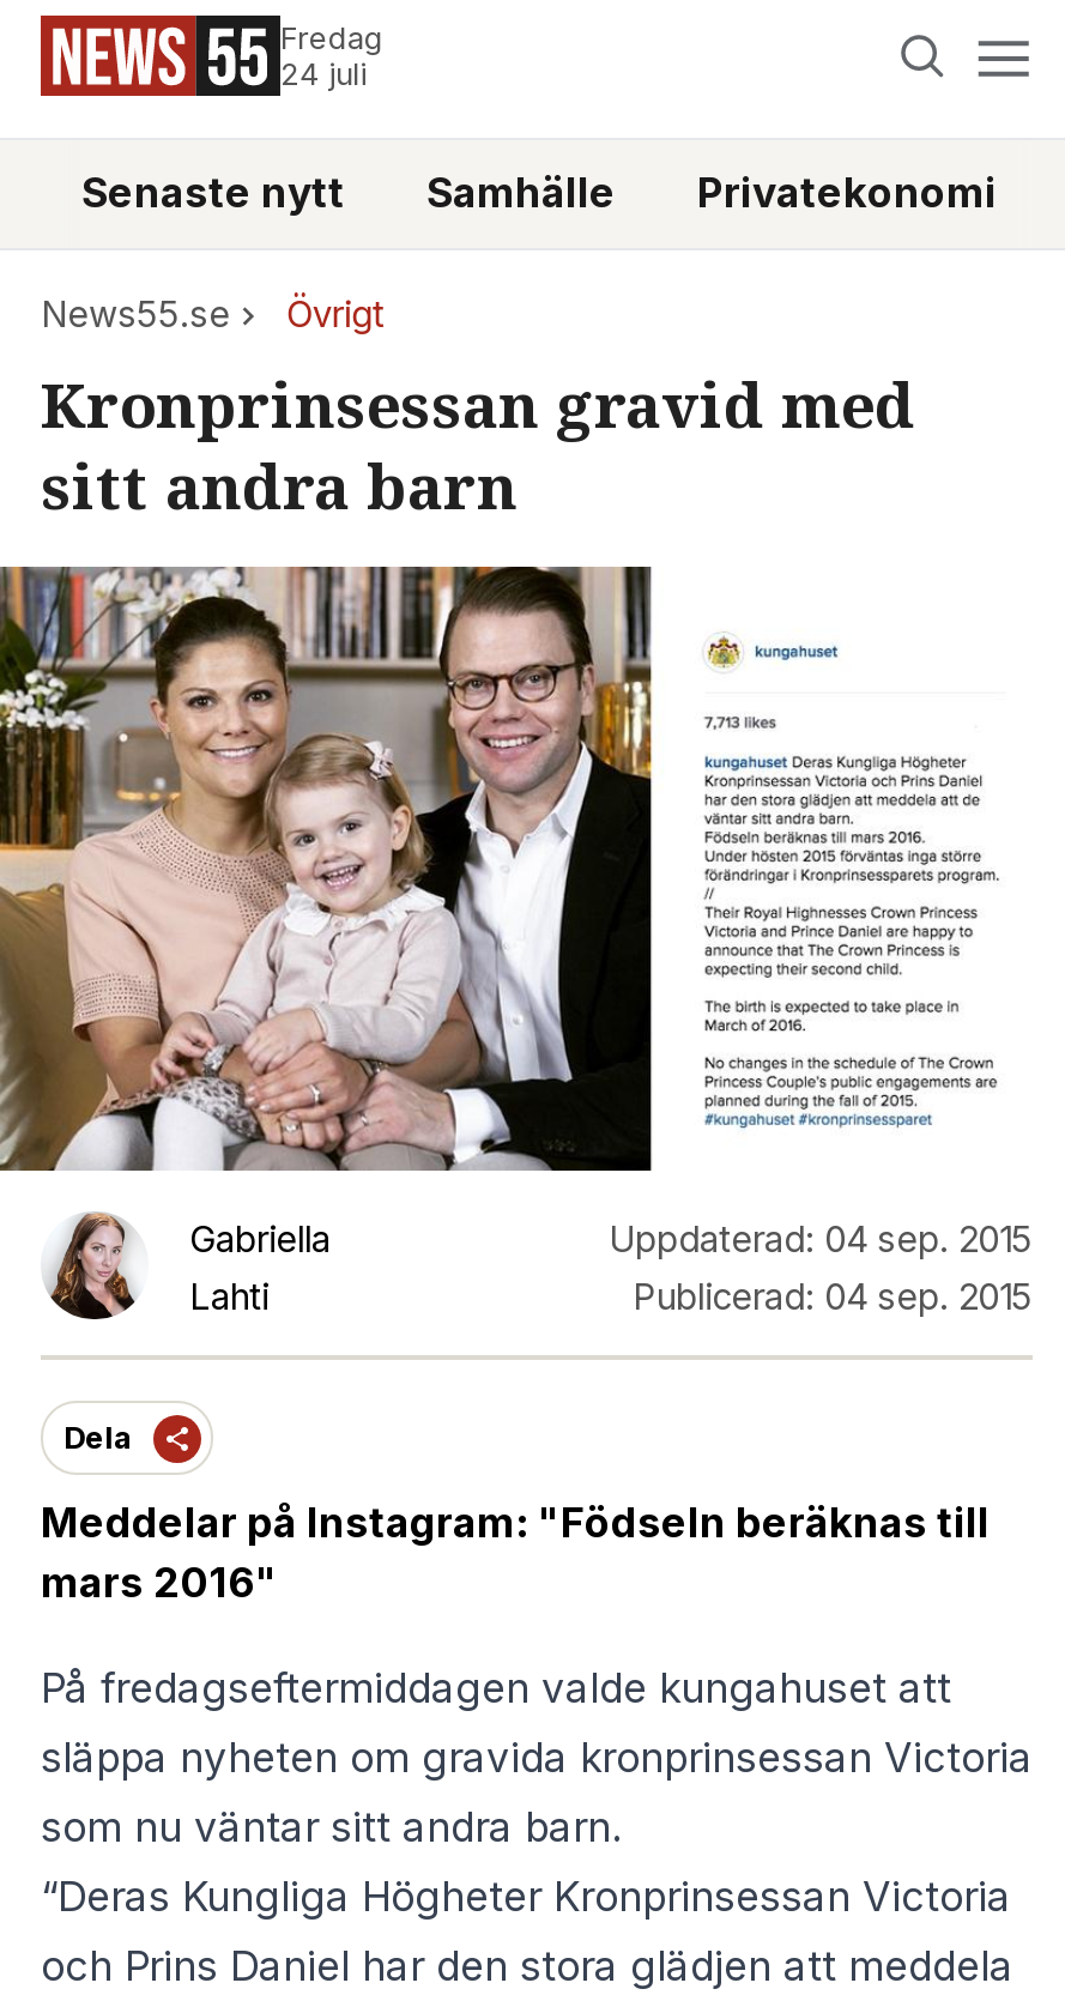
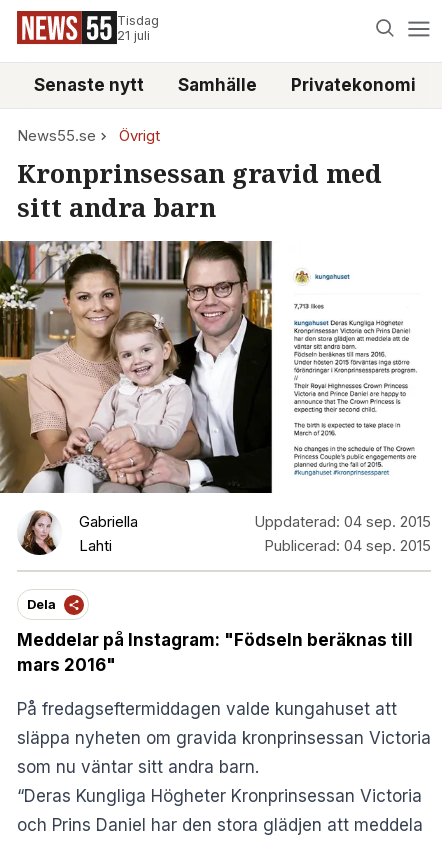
[280,20,383,92] Fredag | 24 juli -> [117,13,159,43] Tisdag | 21 juli

